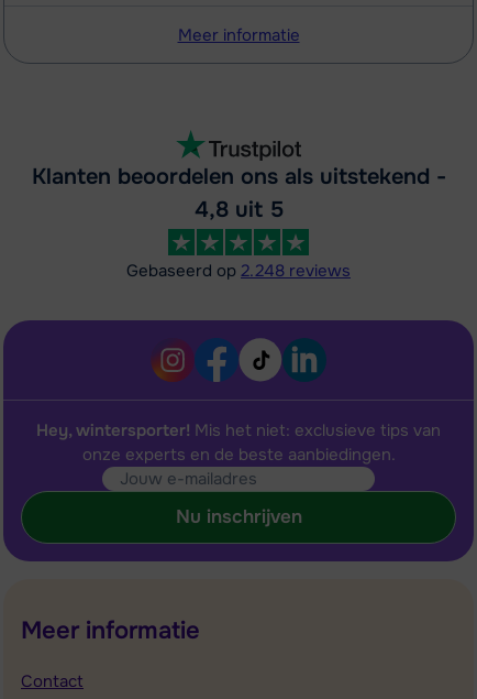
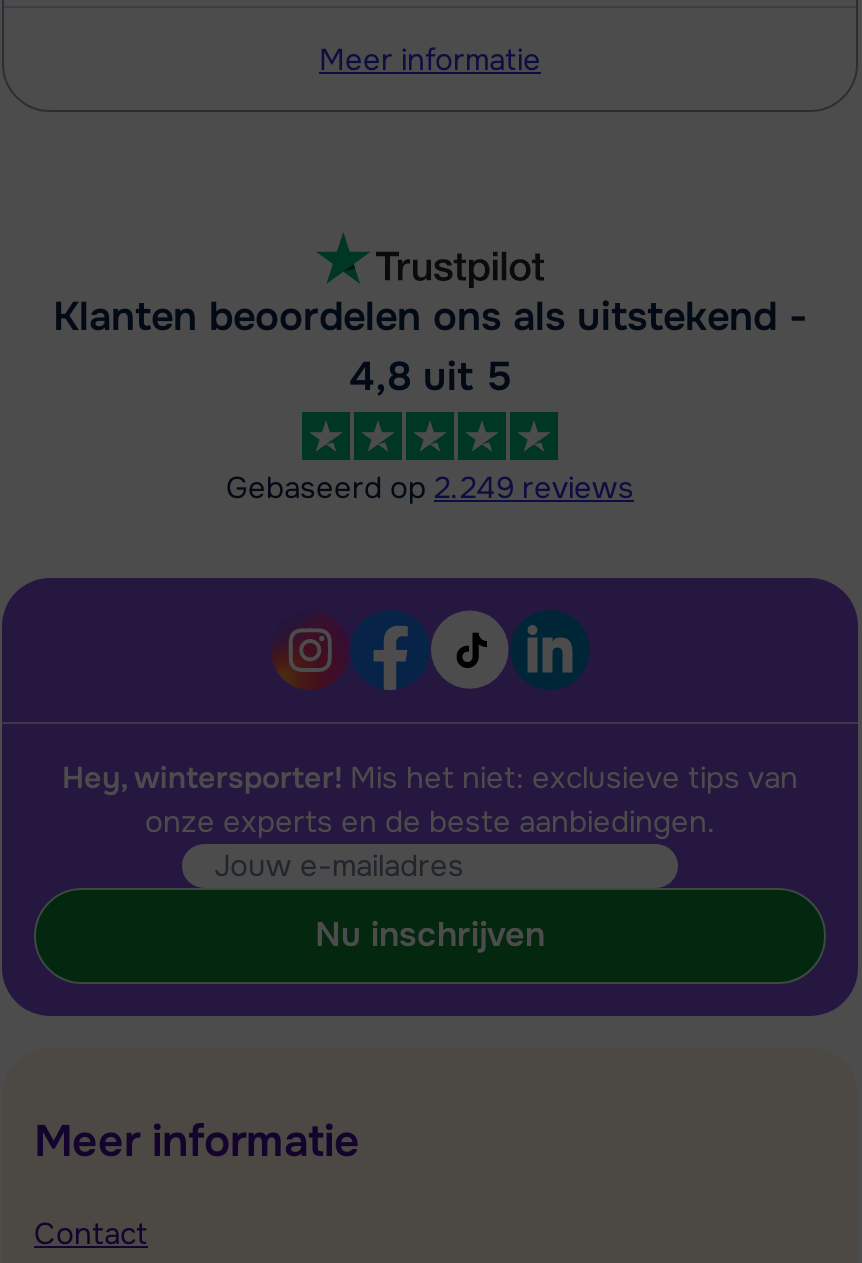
[126,259,351,281] Gebaseerd op 2.248 reviews -> [226,467,634,507] Gebaseerd op 2.249 reviews

